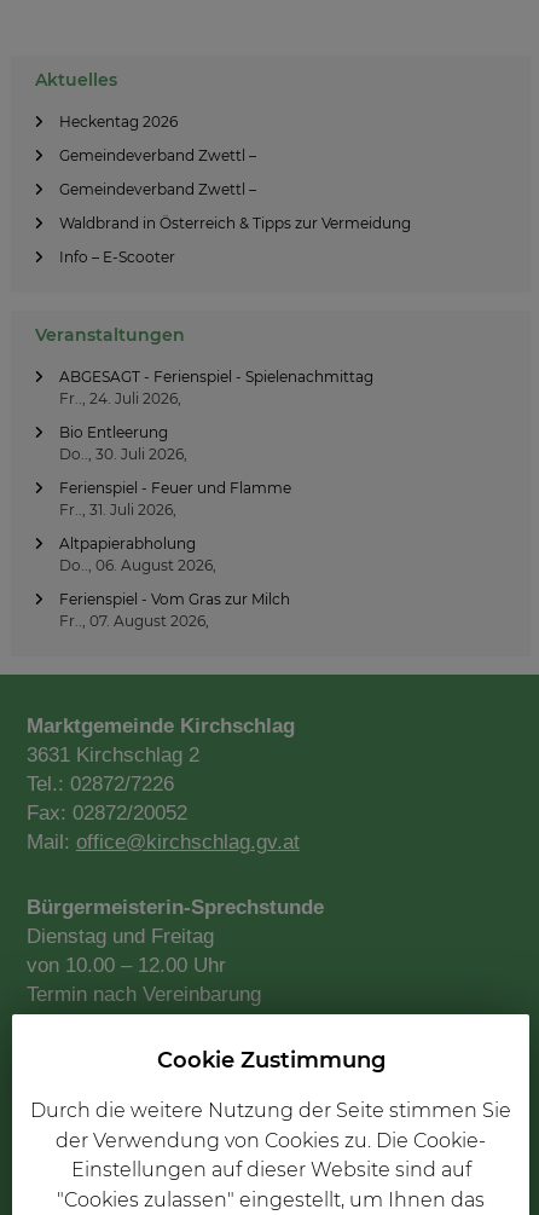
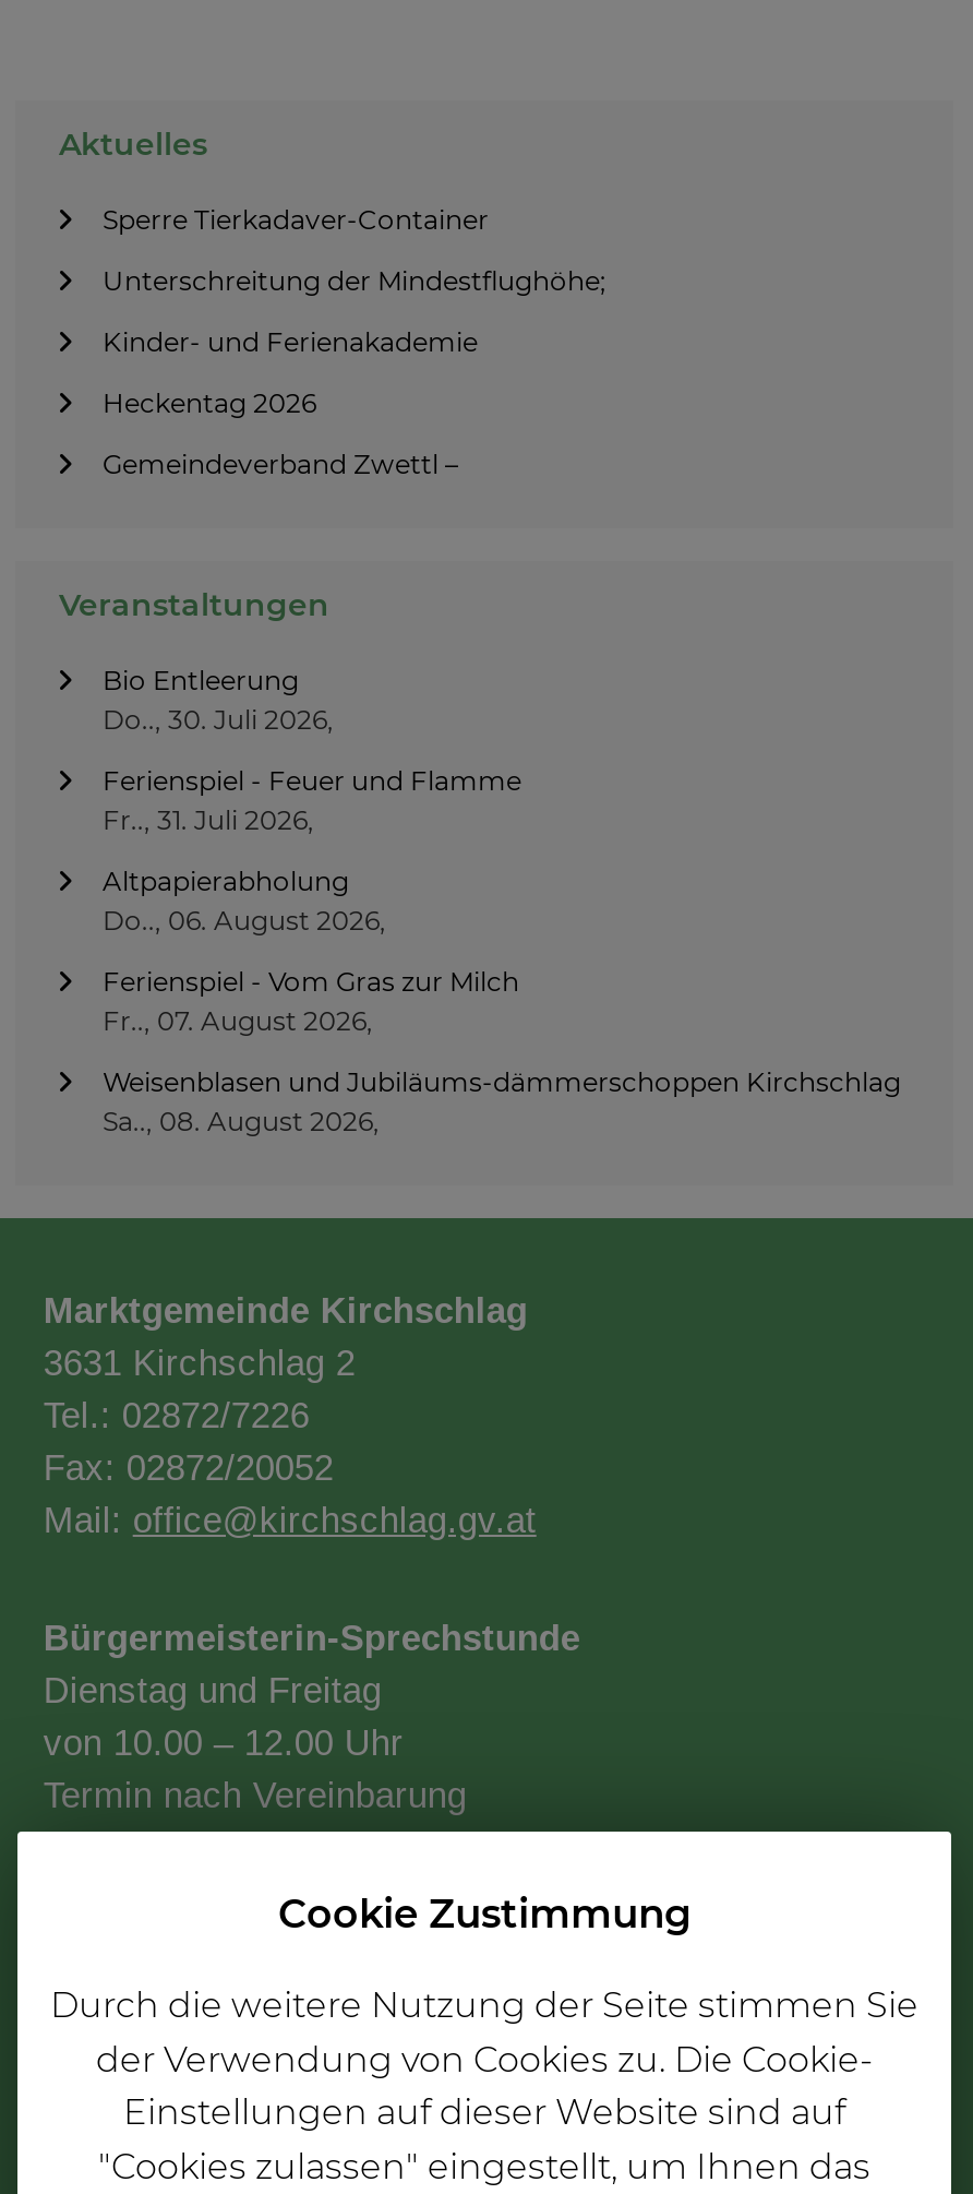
none -> [103,203,606,358] Sperre Tierkadaver-Container | Unterschreitung der Mindestflughöhe; | Kinder- und Ferienakademie
moved [59,112,256,164] -> [103,386,458,480]: Heckentag 2026 | Gemeindeverband Zwettl –
[59,180,411,266] Gemeindeverband Zwettl – | Waldbrand in Österreich & Tipps zur Vermeidung | Info – E-Scooter -> none
[59,368,373,407] ABGESAGT - Ferienspiel - Spielenachmittag | Fr.., 24. Juli 2026, -> none
moved [59,423,291,630] -> [103,664,521,1037]: Bio Entleerung | Do.., 30. Juli 2026, | Ferienspiel - Feuer und Flamme | Fr.., 31. Juli 2026, | Altpapierabholung | Do.., 06. August 2026, | Ferienspiel - Vom Gras zur Milch | Fr.., 07. August 2026,
none -> [103,1065,901,1137] Weisenblasen und Jubiläums-dämmerschoppen Kirchschlag | Sa.., 08. August 2026,

